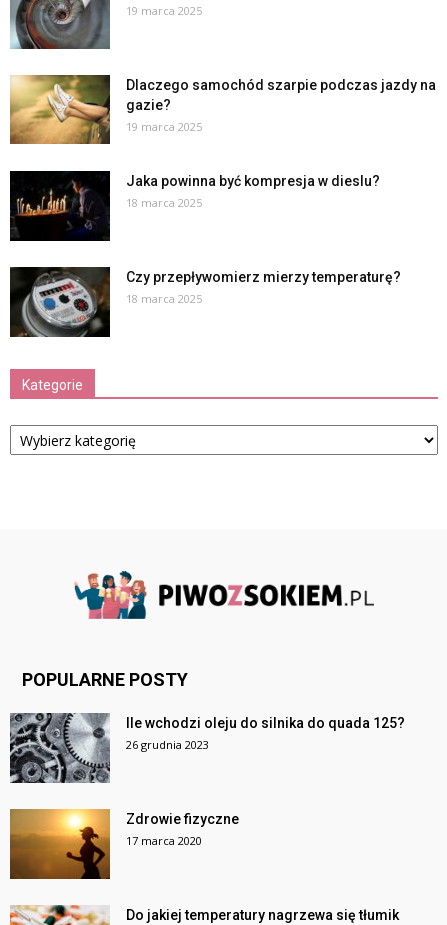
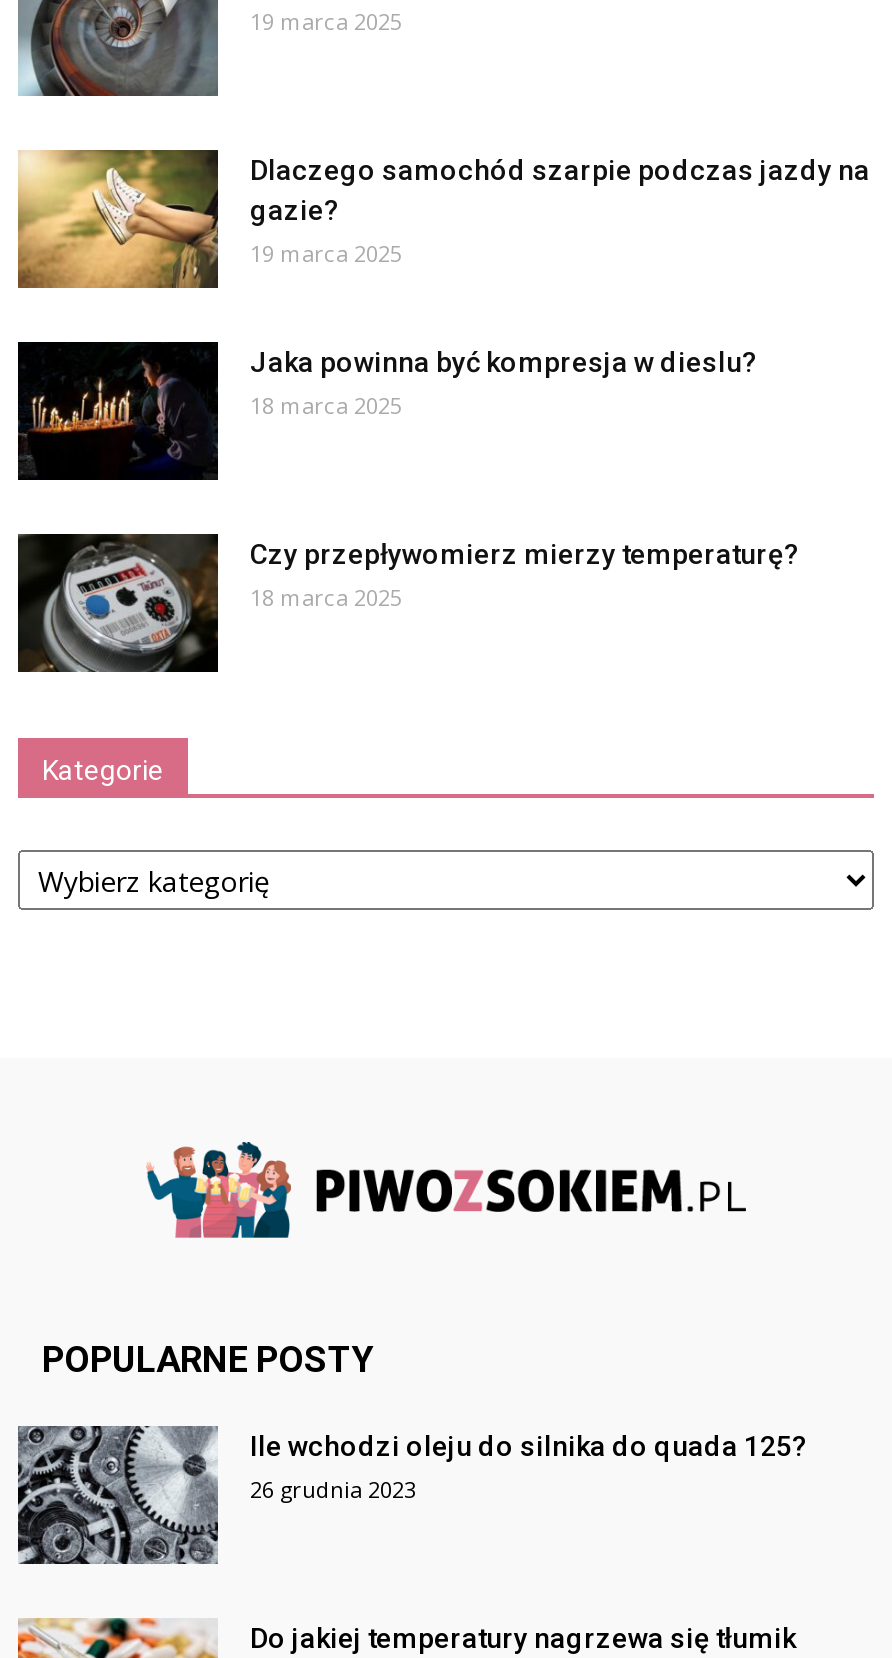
[9,808,239,880] [image] | Zdrowie fizyczne | 17 marca 2020 -> none

